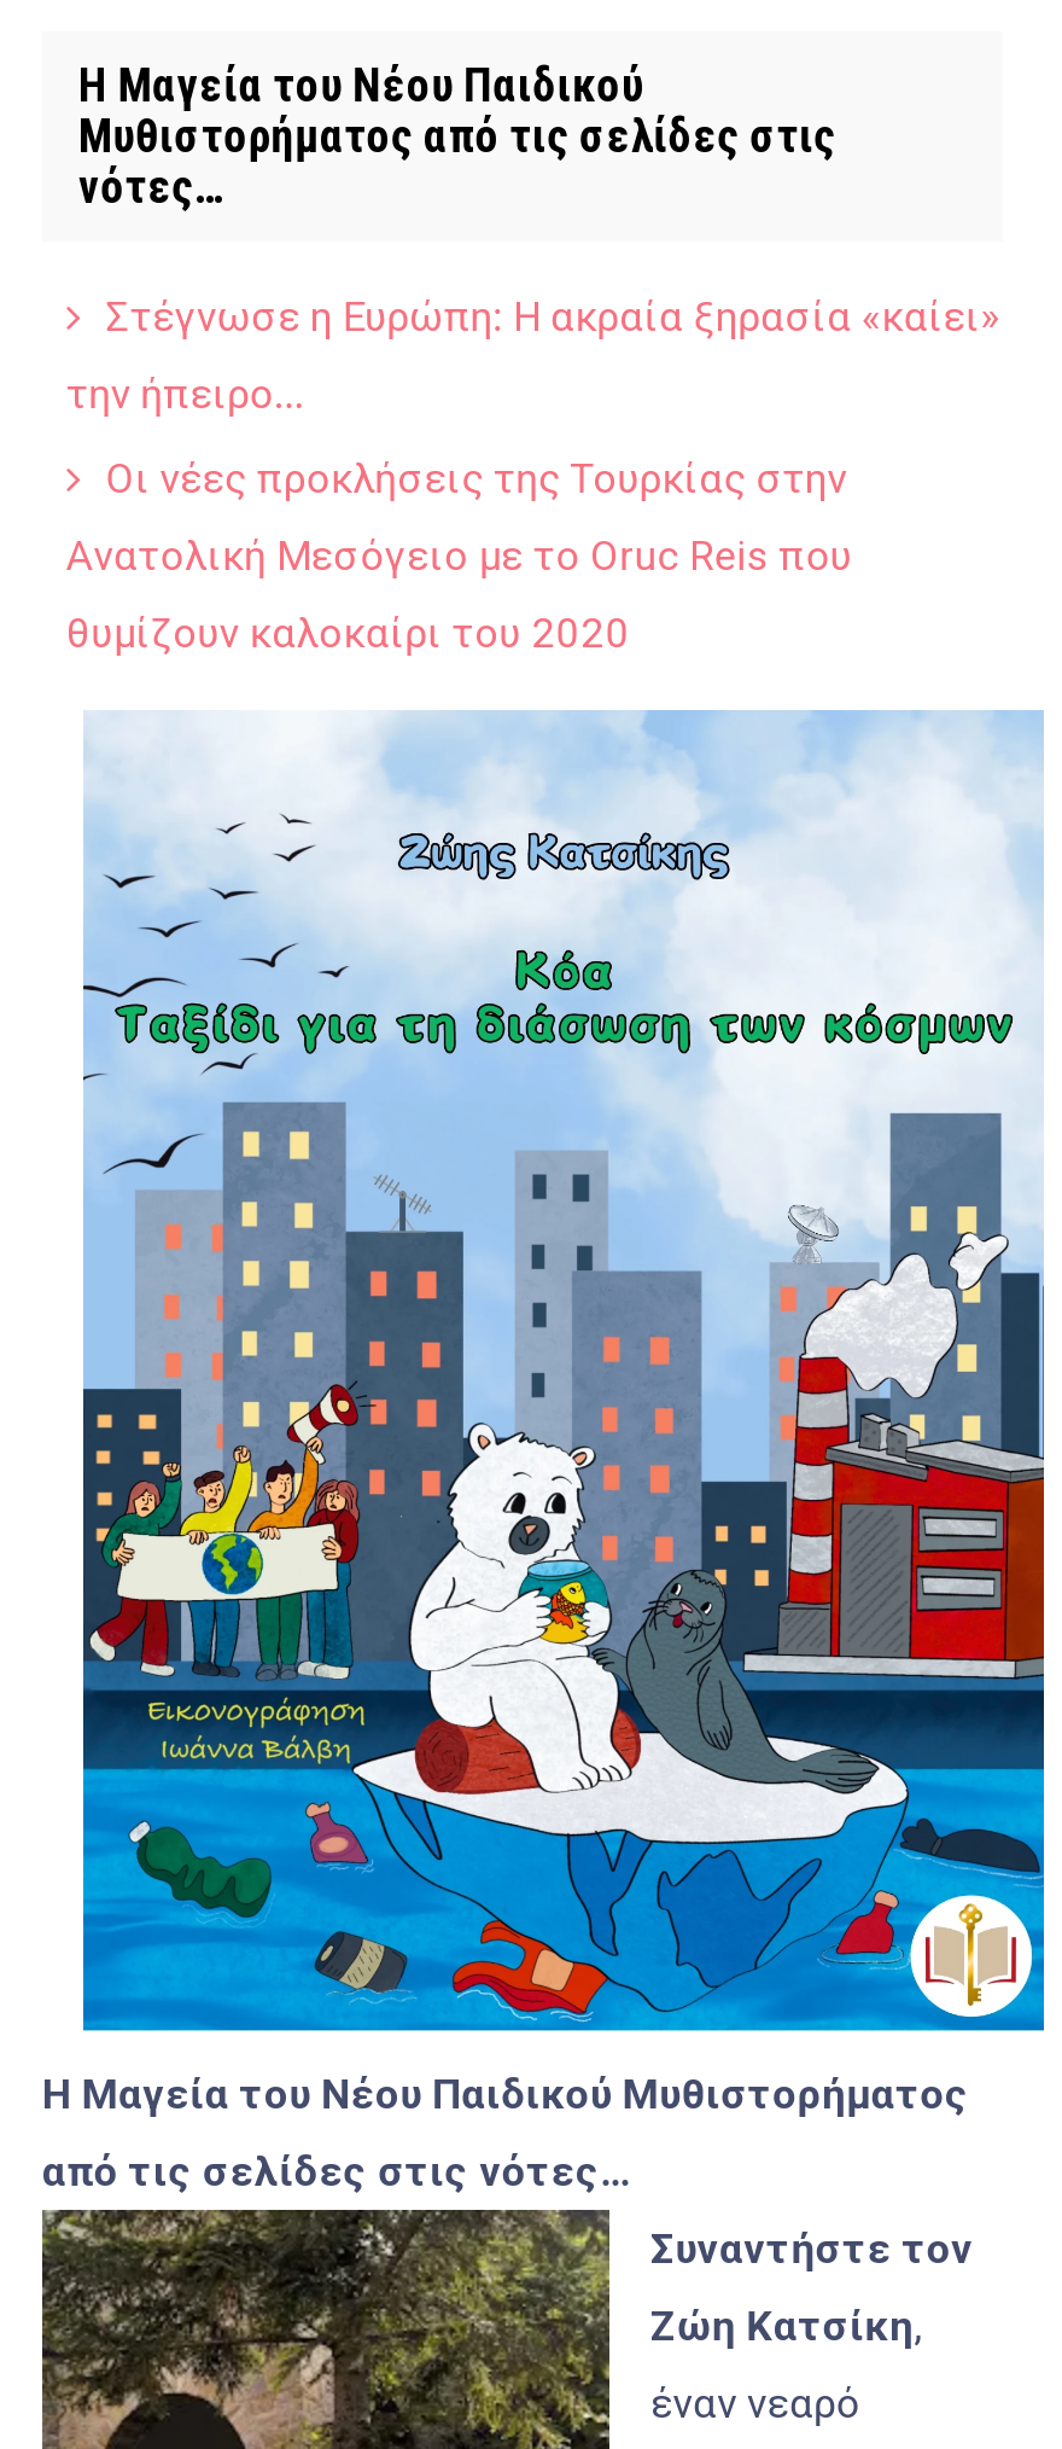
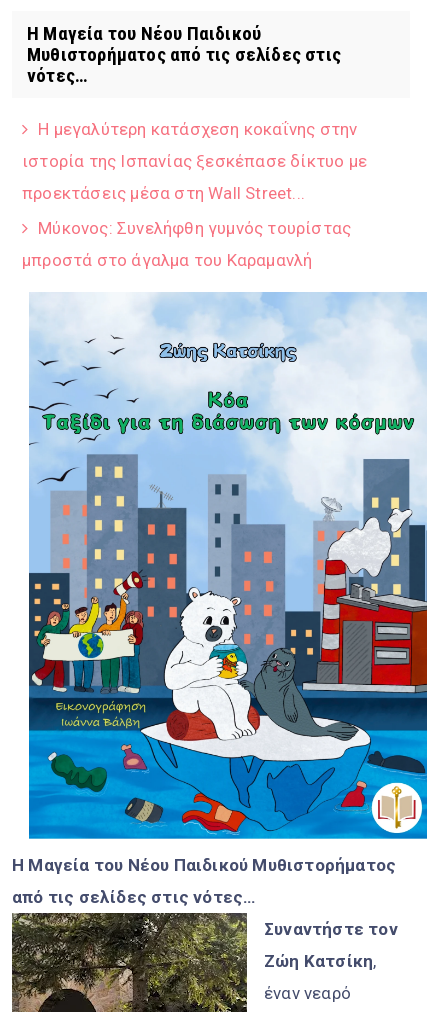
[105,292,1000,340] Στέγνωσε η Ευρώπη: Η ακραία ξηρασία «καίει» -> [38,119,357,139] Η μεγαλύτερη κατάσχεση κοκαΐνης στην
[66,369,304,417] την ήπειρο... -> [22,151,367,171] ιστορία της Ισπανίας ξεσκέπασε δίκτυο με
[105,454,847,502] Οι νέες προκλήσεις της Τουρκίας στην -> [22,183,305,203] προεκτάσεις μέσα στη Wall Street...
[66,531,852,579] Ανατολική Μεσόγειο με το Oruc Reis που -> [38,218,351,238] Μύκονος: Συνελήφθη γυμνός τουρίστας
[66,608,630,656] θυμίζουν καλοκαίρι του 2020 -> [22,250,312,270] μπροστά στο άγαλμα του Καραμανλή

